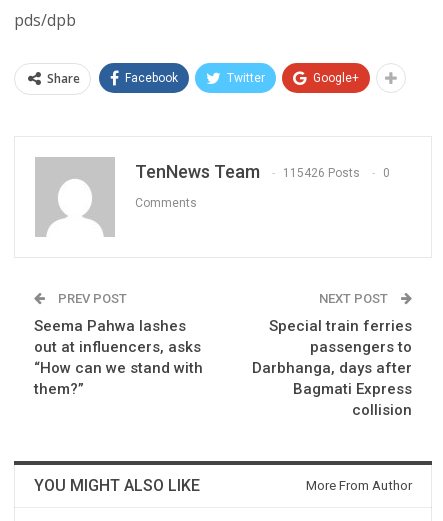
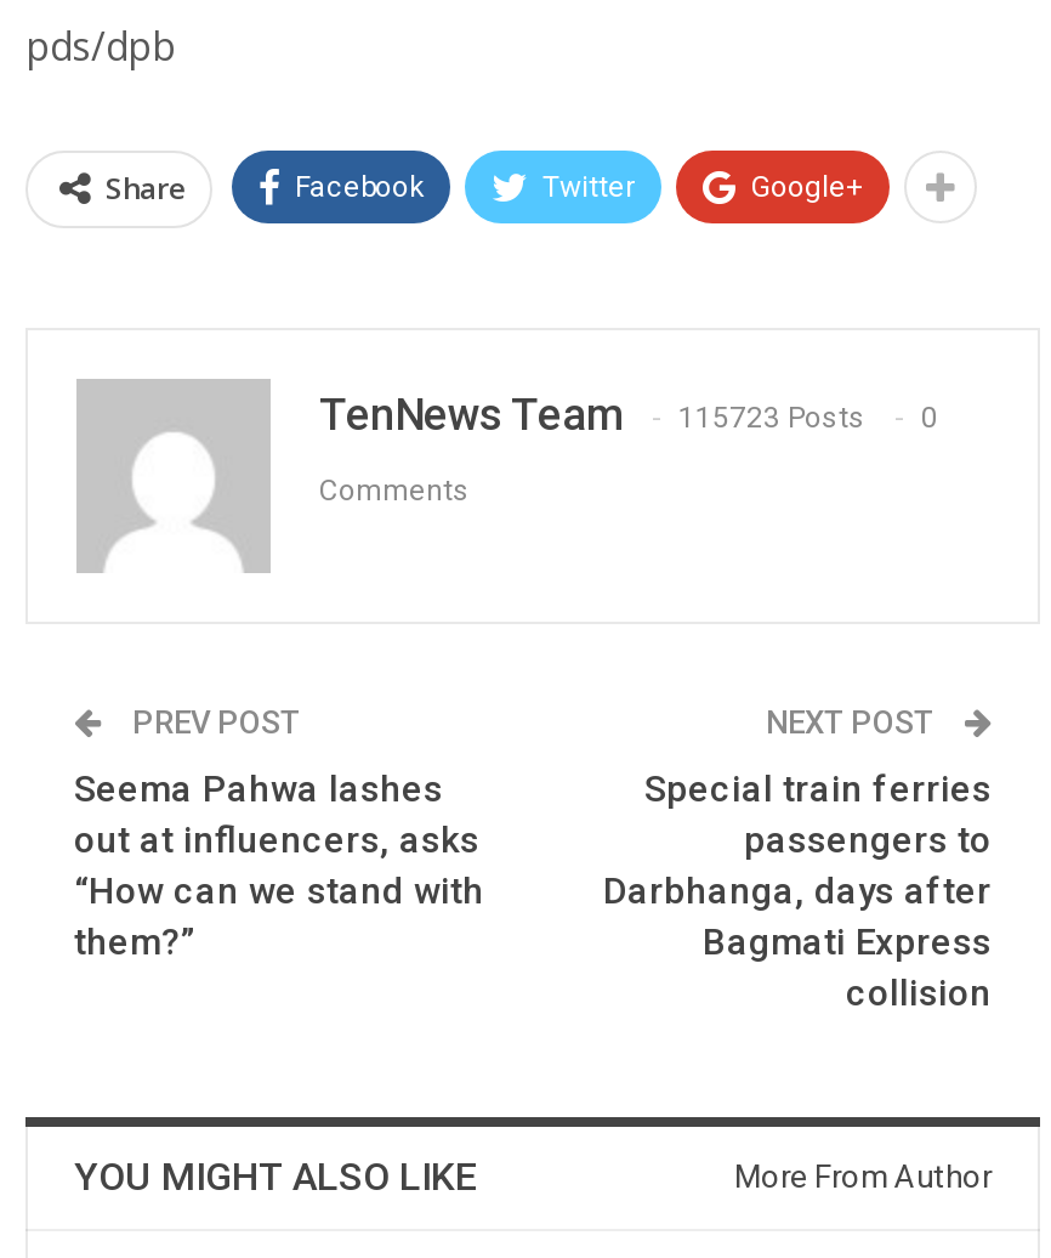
[135,161,390,182] TenNews Team 115426 Posts 0 -> [319,388,938,439] TenNews Team 115723 Posts 0

